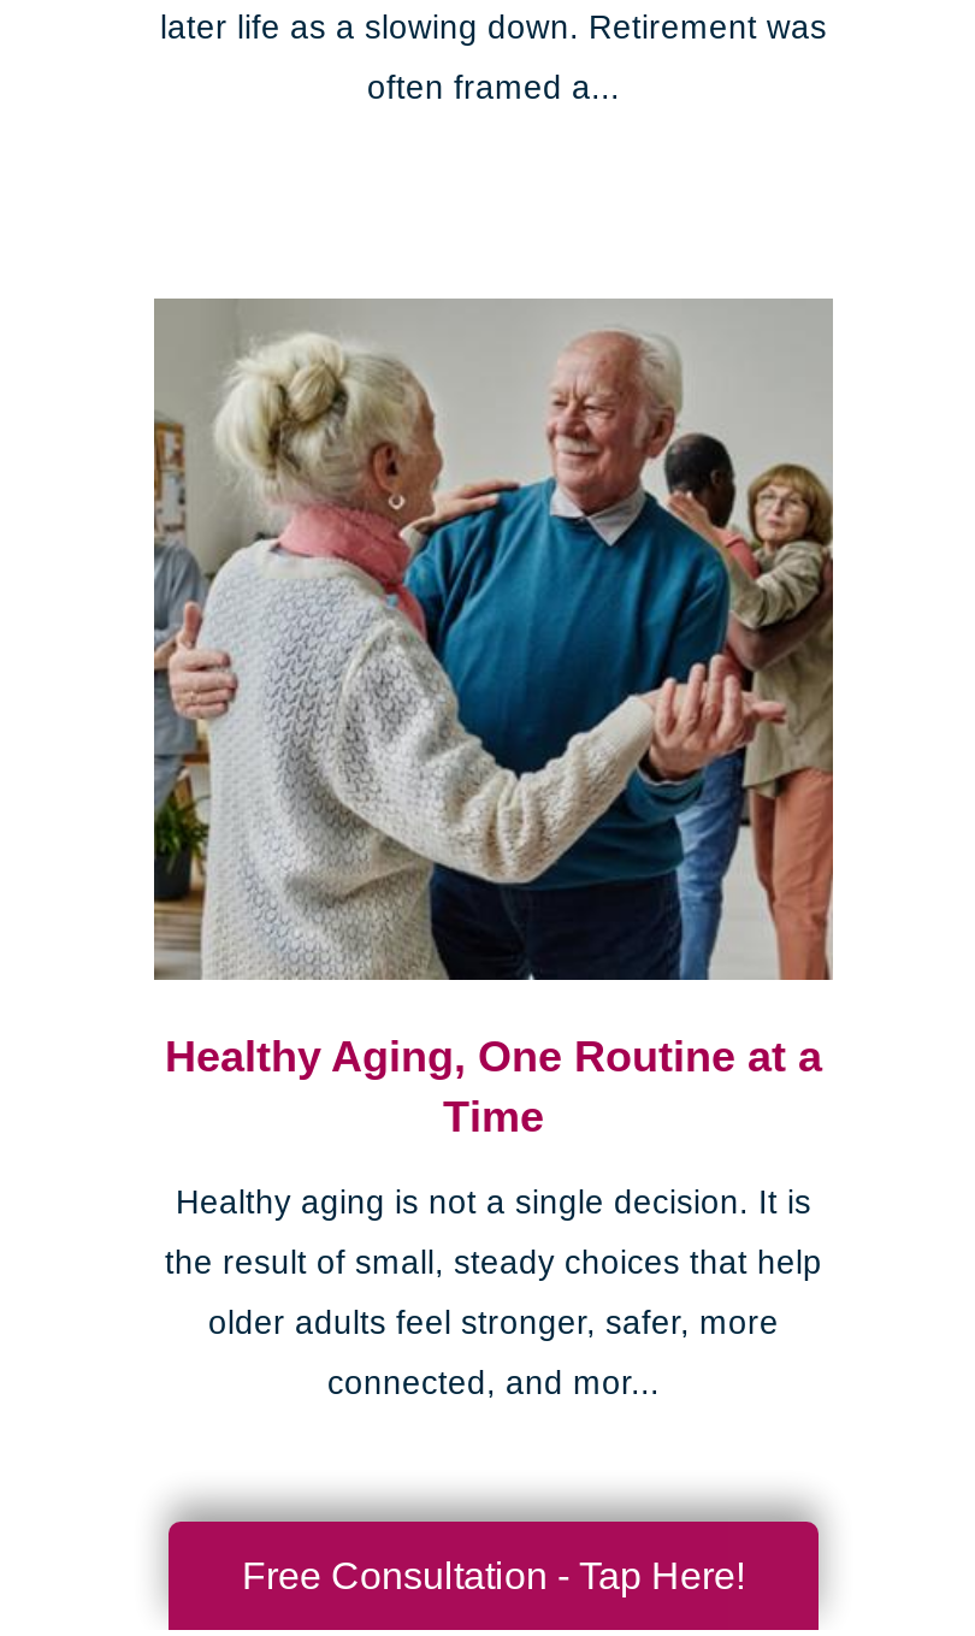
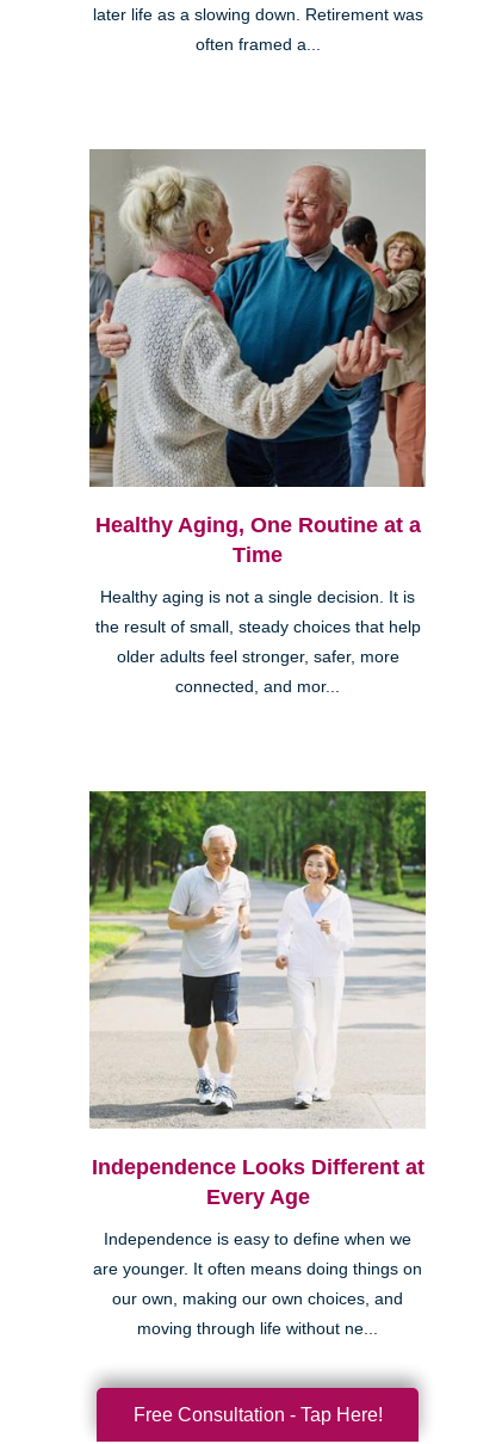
none -> [88,782,426,1337] [image] | Independence Looks Different at | Every Age | Independence is easy to define when we | are younger. It often means doing things on | our own, making our own choices, and | moving through life without ne...

